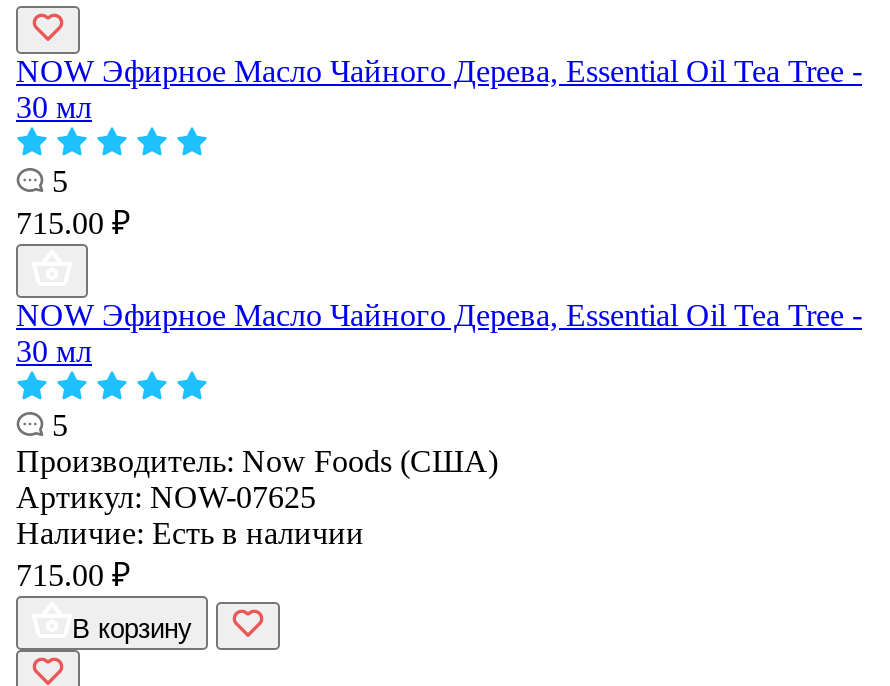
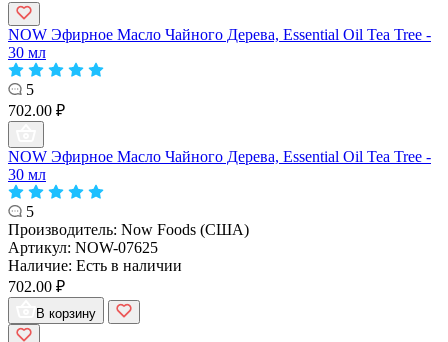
[16,206,130,240] 715.00 ₽ -> [8,102,65,119] 702.00 ₽
[16,558,130,592] 715.00 ₽ -> [8,278,65,295] 702.00 ₽

